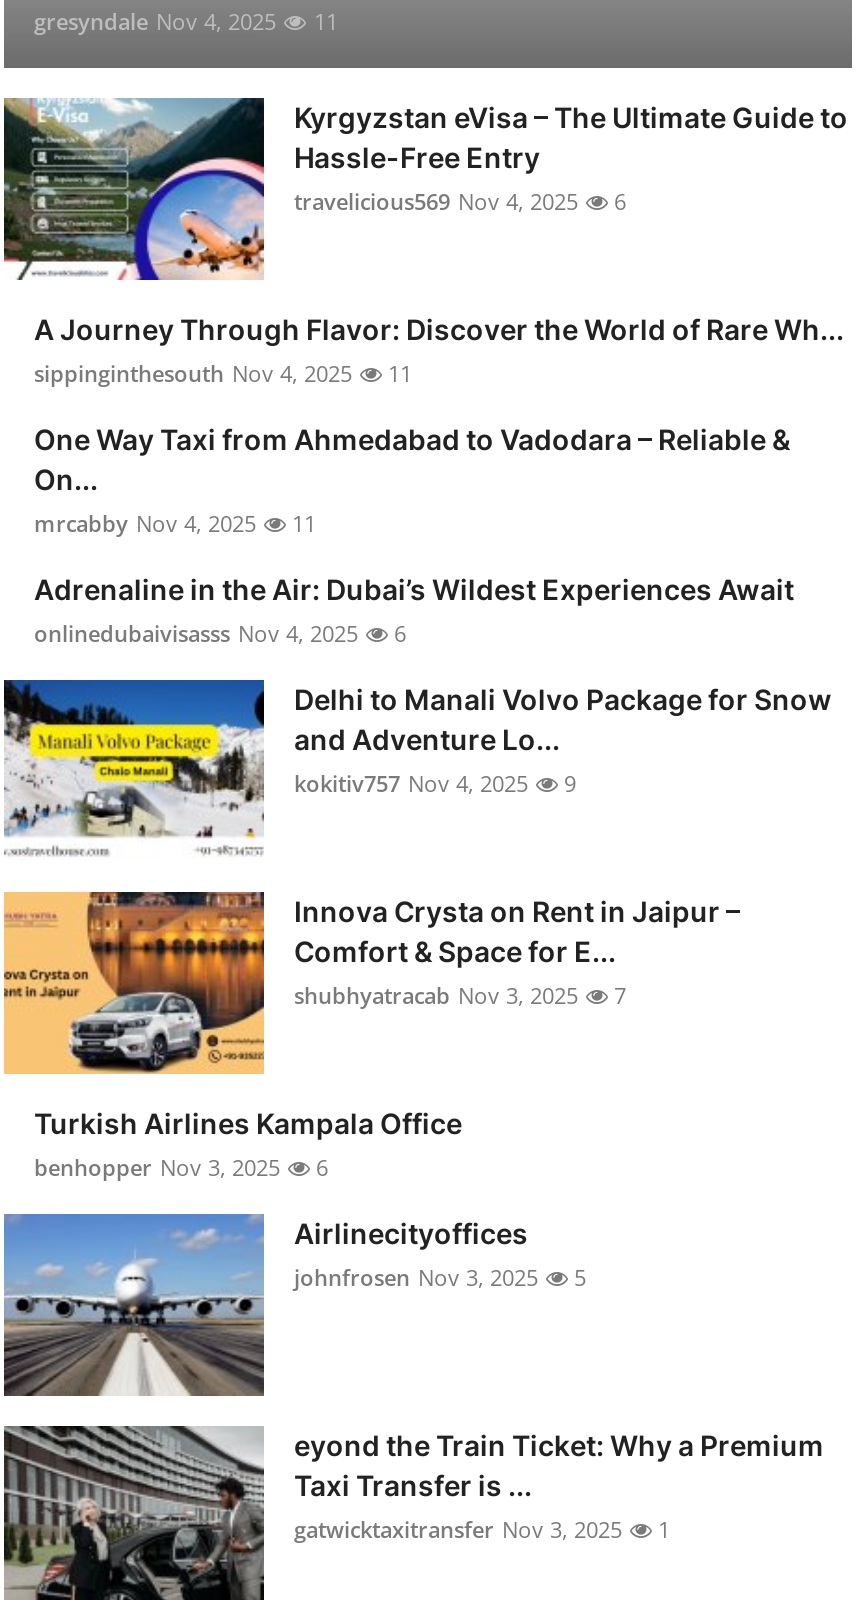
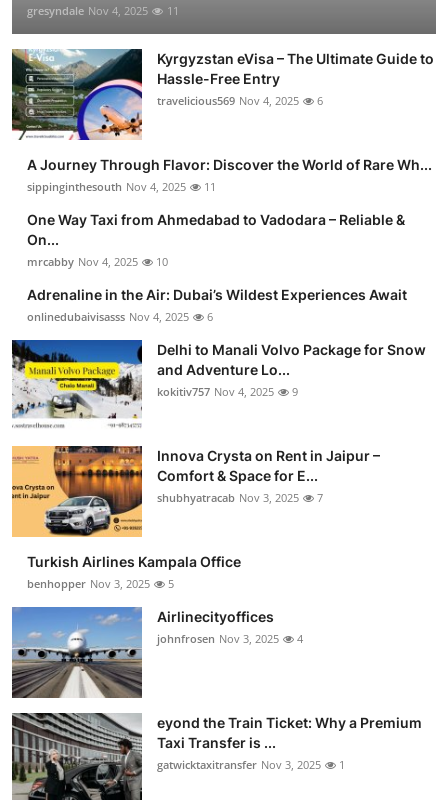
[34,509,316,539] mrcabby Nov 4, 2025 11 -> [27,254,168,269] mrcabby Nov 4, 2025 10
[34,1153,328,1183] benhopper Nov 3, 2025 6 -> [27,576,174,591] benhopper Nov 3, 2025 5
[294,1263,586,1293] johnfrosen Nov 3, 2025 5 -> [157,631,303,646] johnfrosen Nov 3, 2025 4

